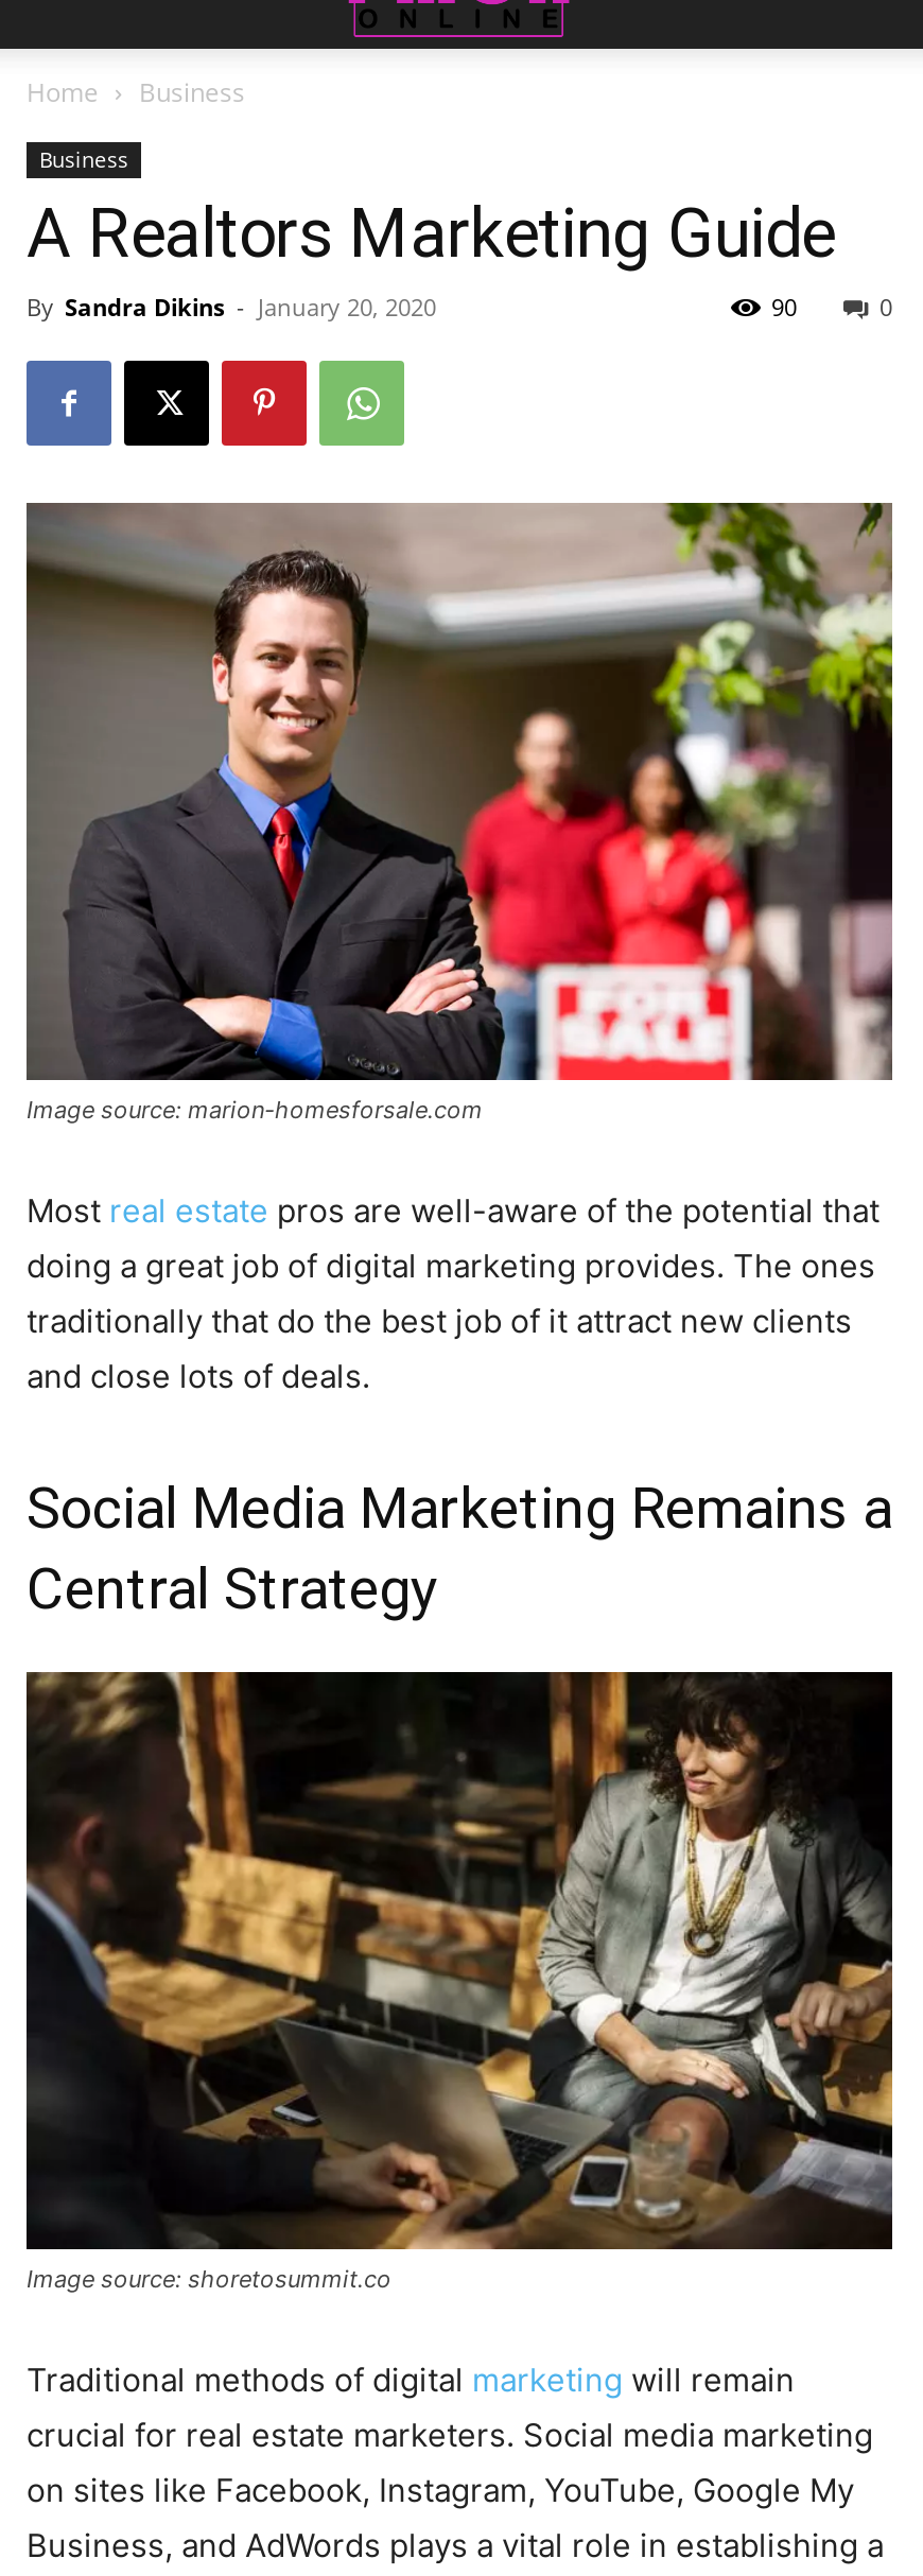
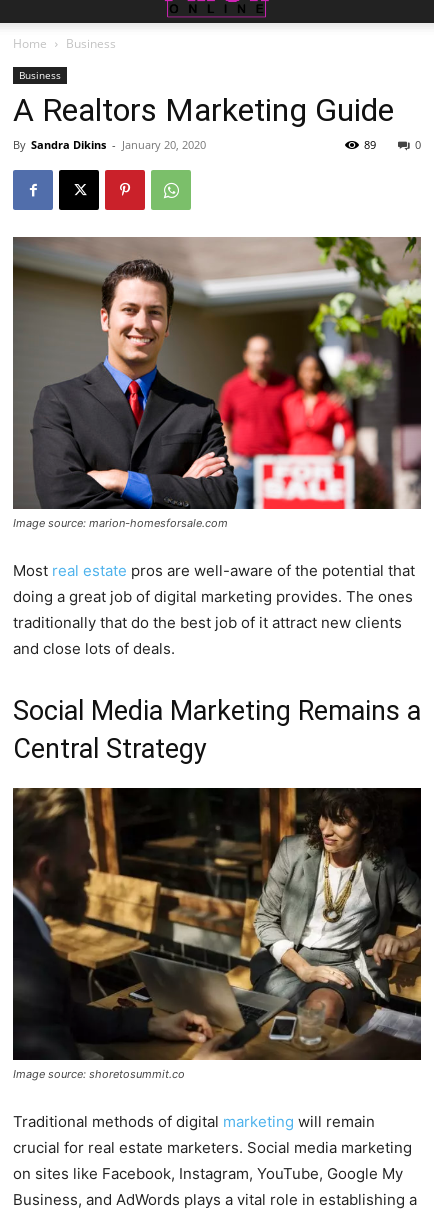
[771,291,797,323] 90 -> [364,137,376,152] 89

